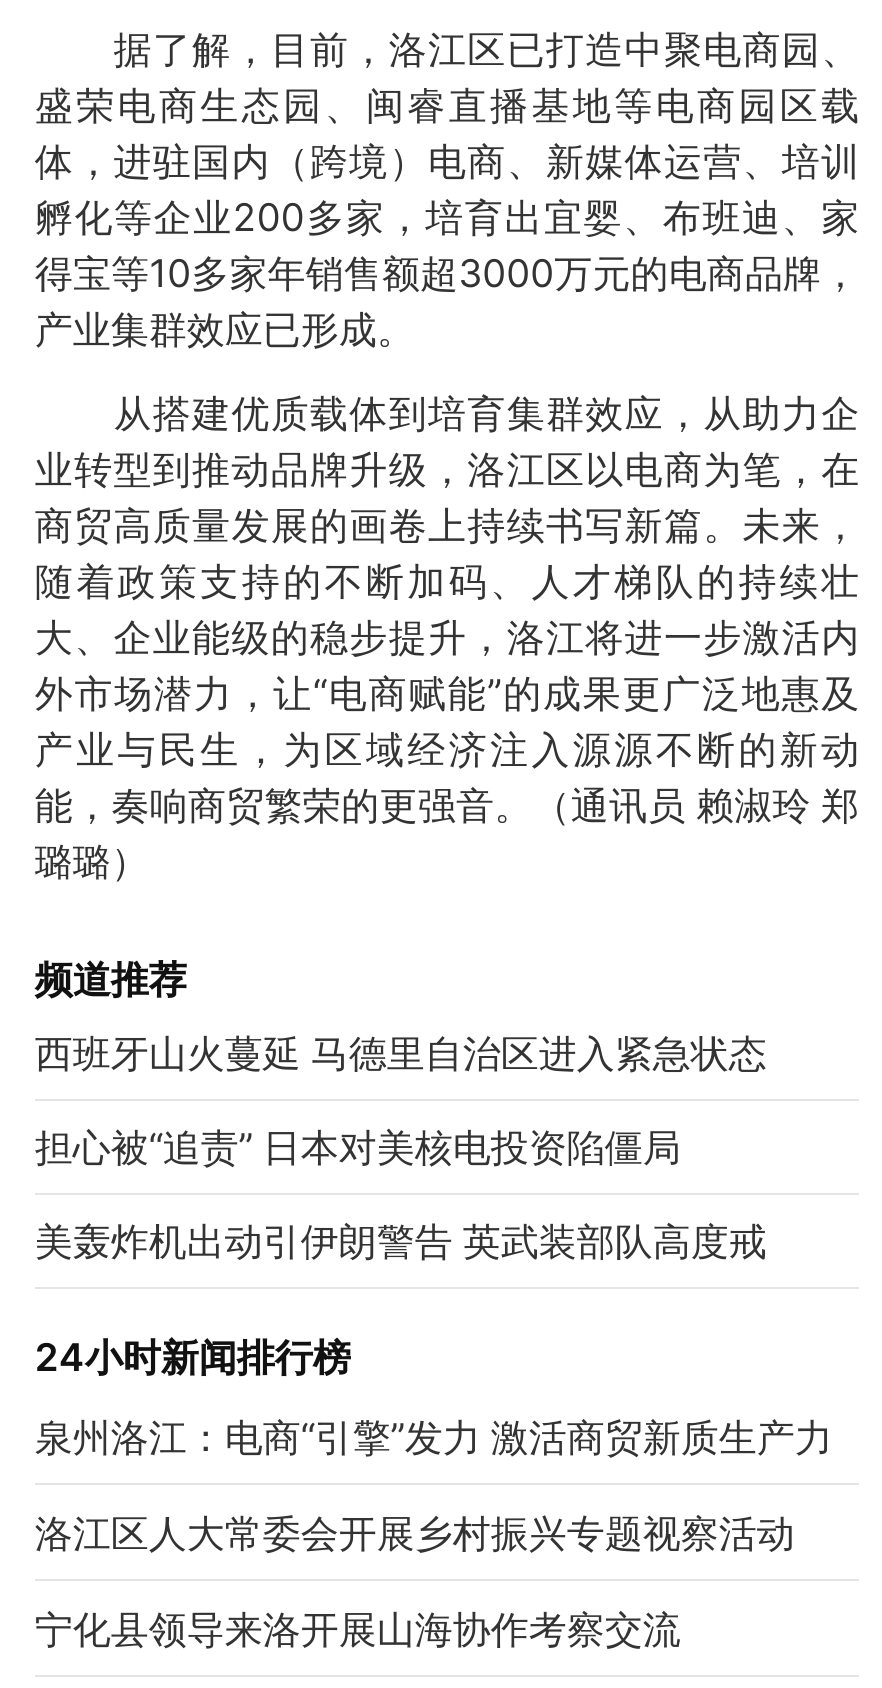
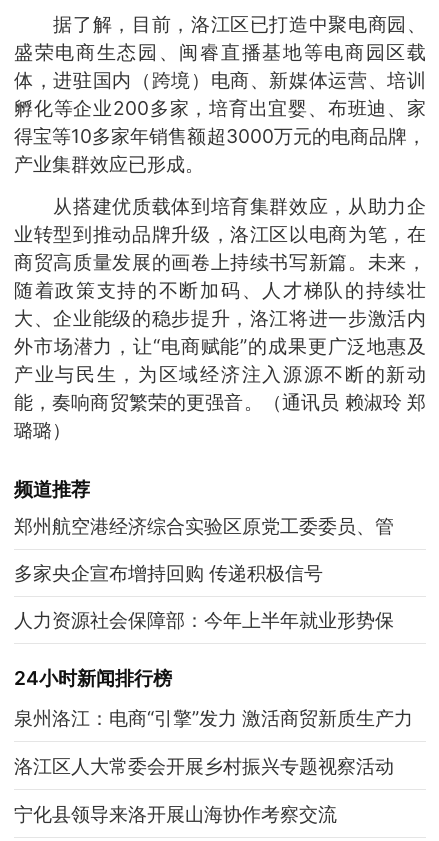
[35,1029,767,1077] 西班牙山火蔓延 马德里自治区进入紧急状态 -> [14,514,394,538] 郑州航空港经济综合实验区原党工委委员、管
[35,1122,681,1170] 担心被“追责” 日本对美核电投资陷僵局 -> [14,561,323,585] 多家央企宣布增持回购 传递积极信号
[35,1216,767,1264] 美轰炸机出动引伊朗警告 英武装部队高度戒 -> [14,608,394,632] 人力资源社会保障部：今年上半年就业形势保

